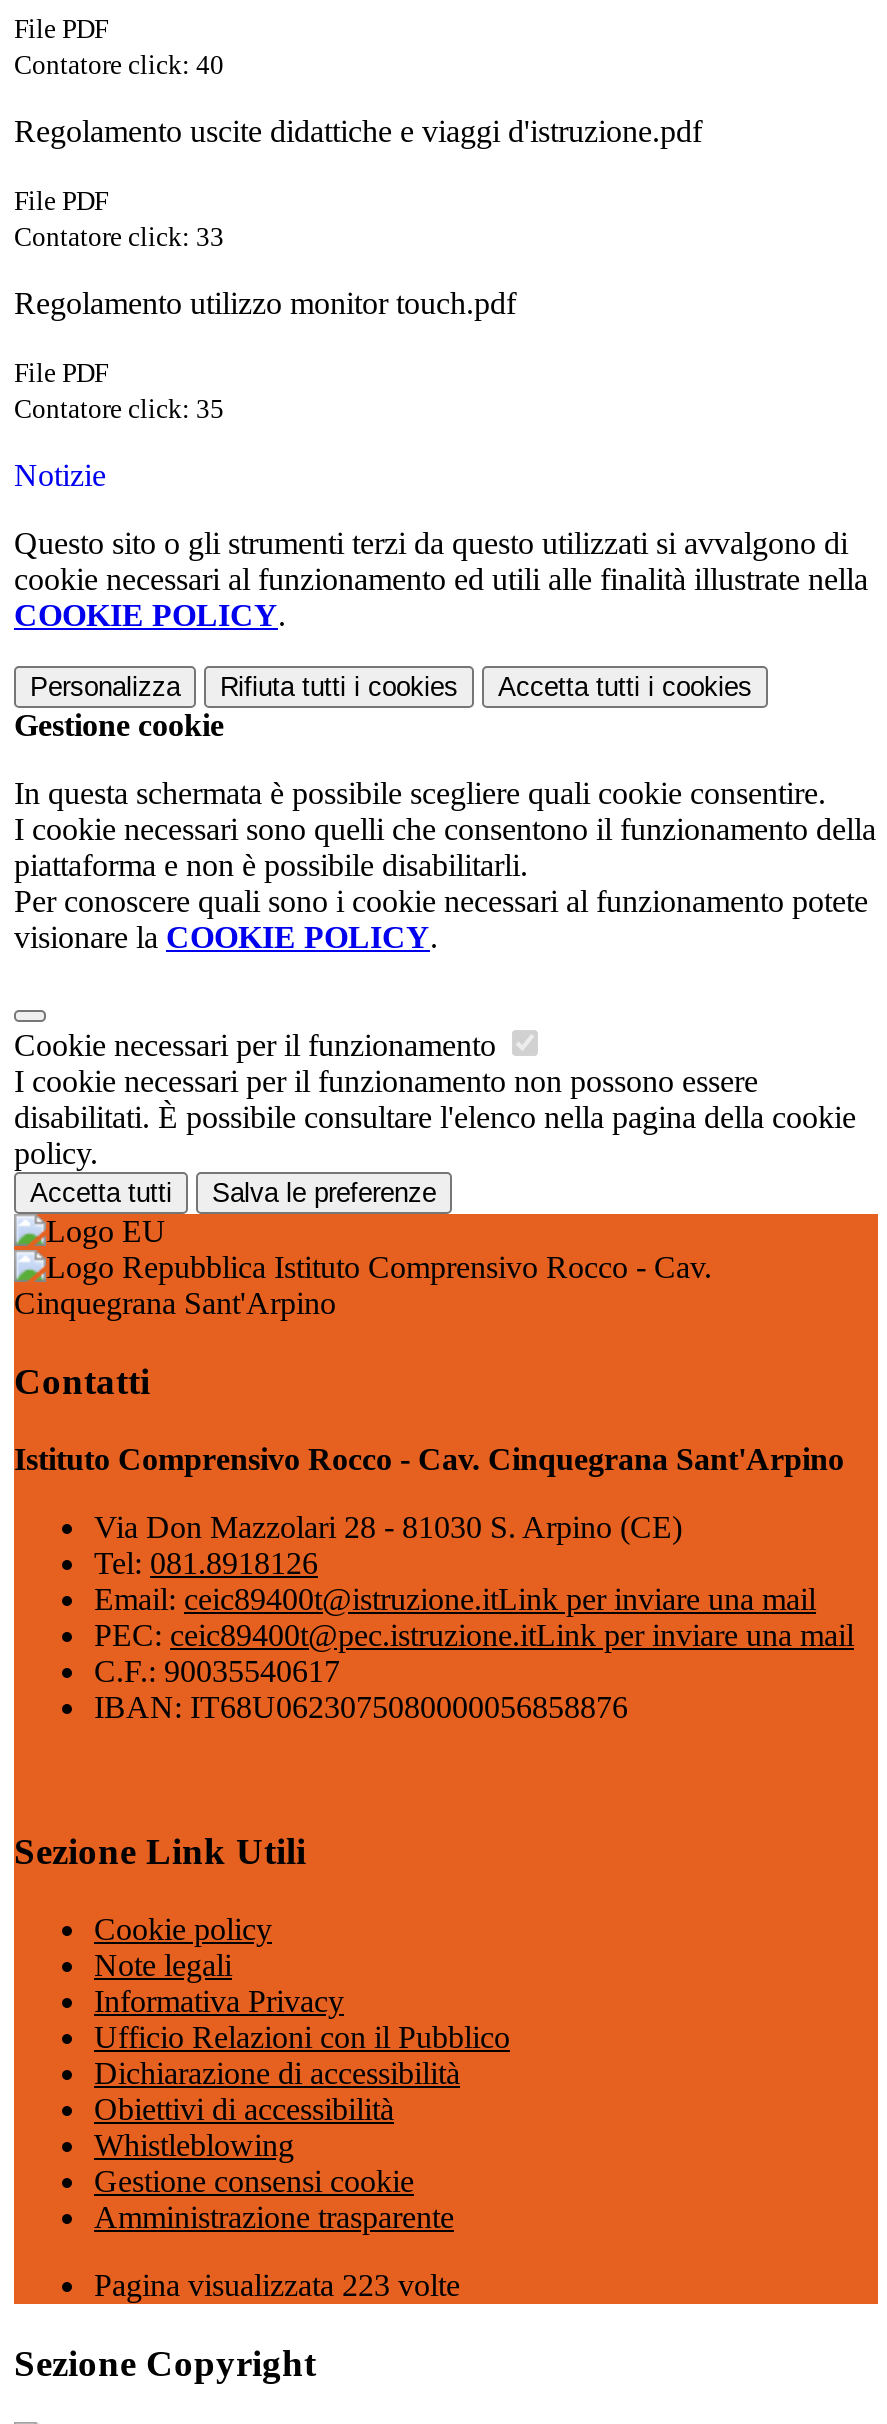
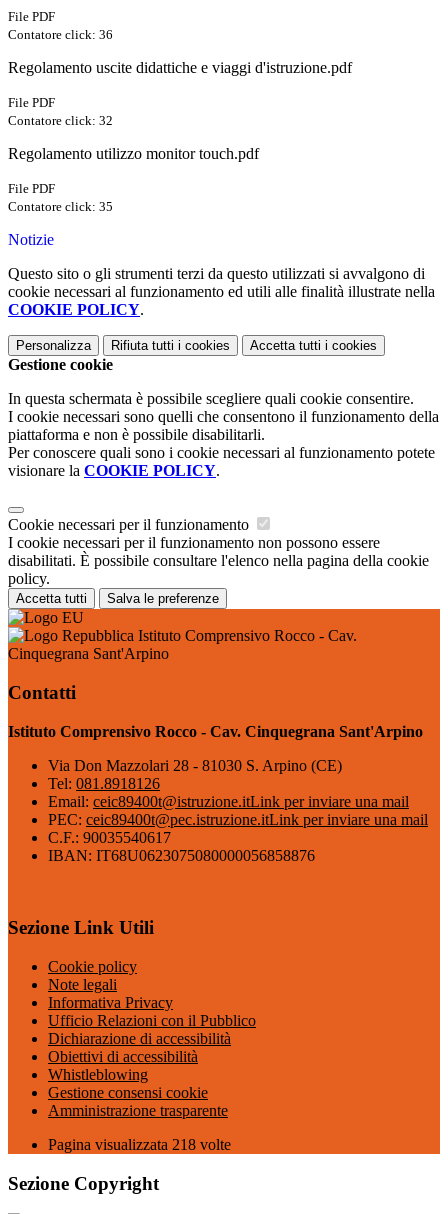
[14,50,224,80] Contatore click: 40 -> [8,27,113,42] Contatore click: 36
[14,222,224,252] Contatore click: 33 -> [8,113,113,128] Contatore click: 32
[94,2268,460,2302] Pagina visualizzata 223 volte -> [48,1136,231,1153] Pagina visualizzata 218 volte

